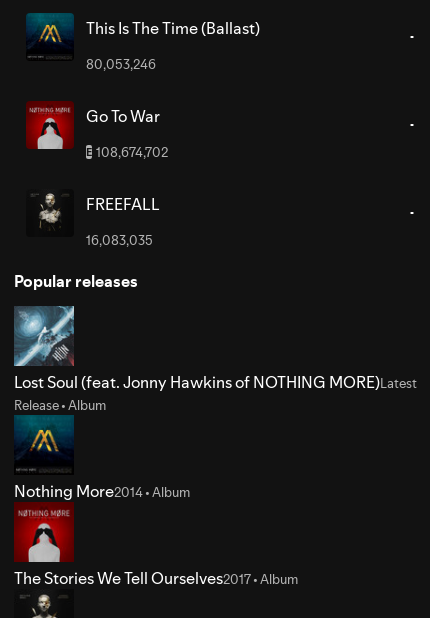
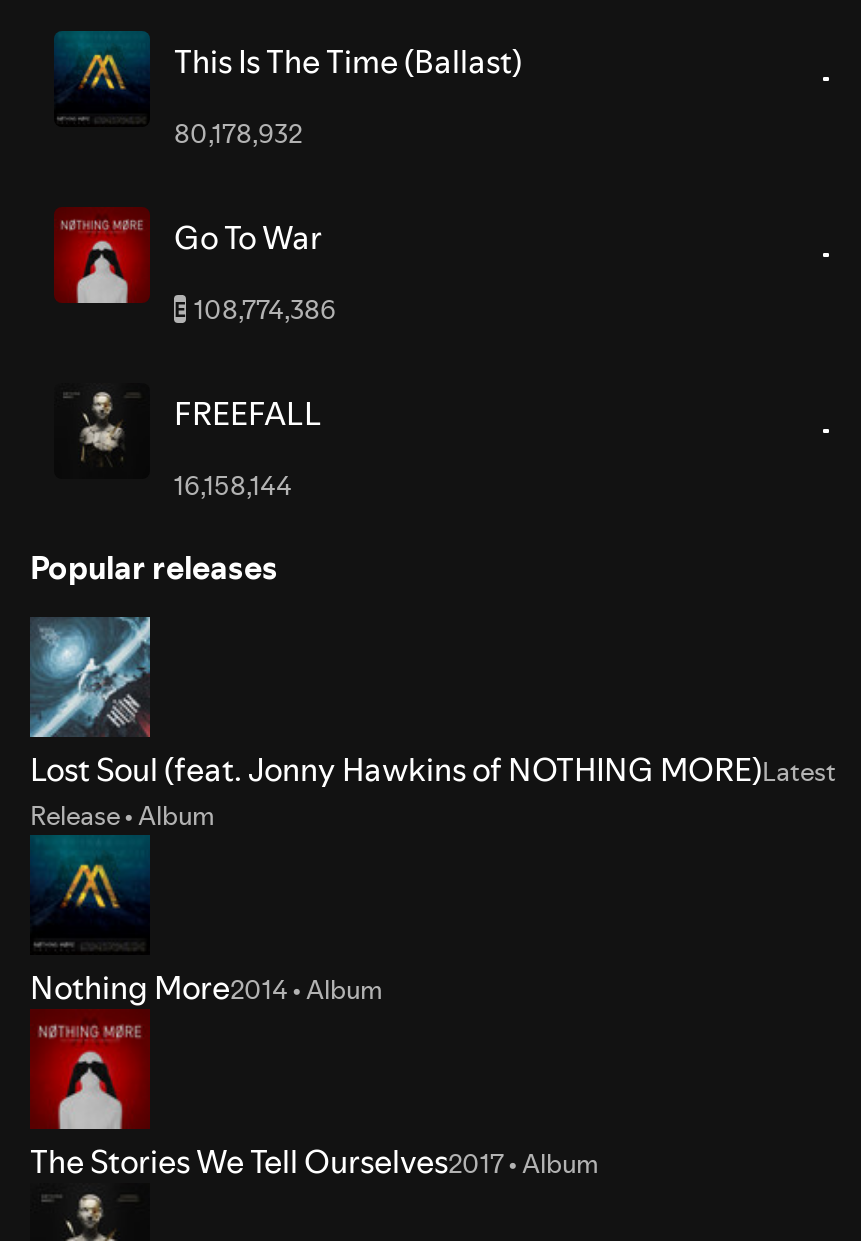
[86,55,156,73] 80,053,246 -> [174,115,302,151] 80,178,932
[86,143,168,161] E 108,674,702 -> [174,291,336,327] E 108,774,386
[86,231,153,249] 16,083,035 -> [174,467,292,503] 16,158,144

